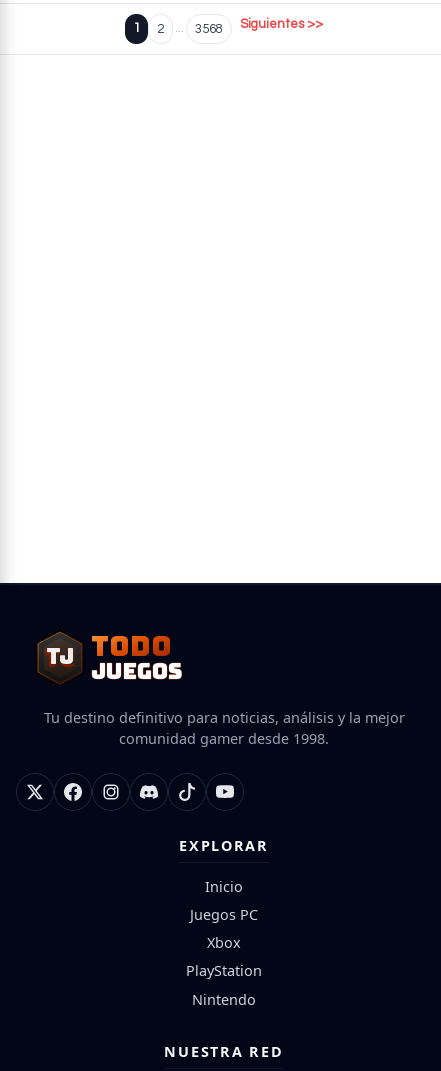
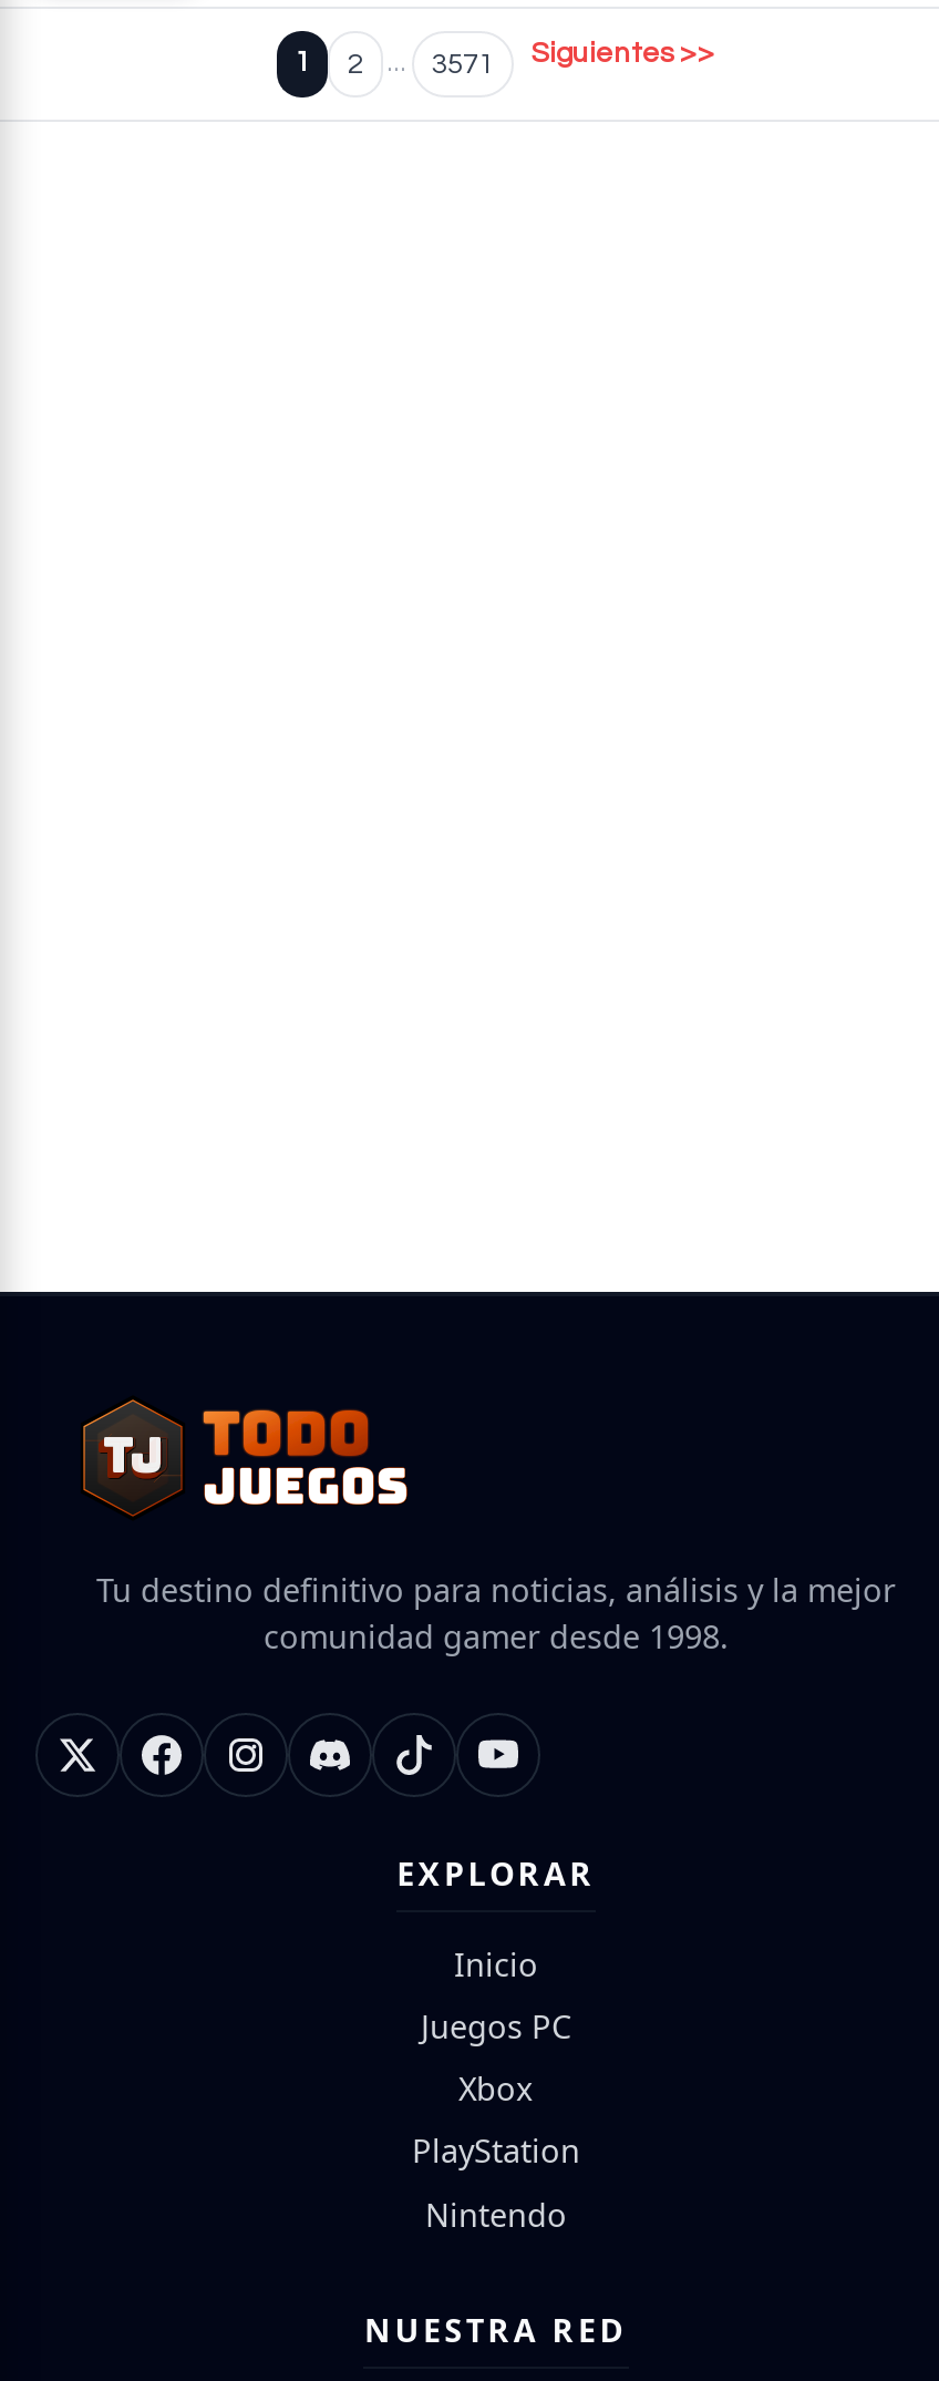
[195,22,223,36] 3568 -> [432,49,494,80] 3571

